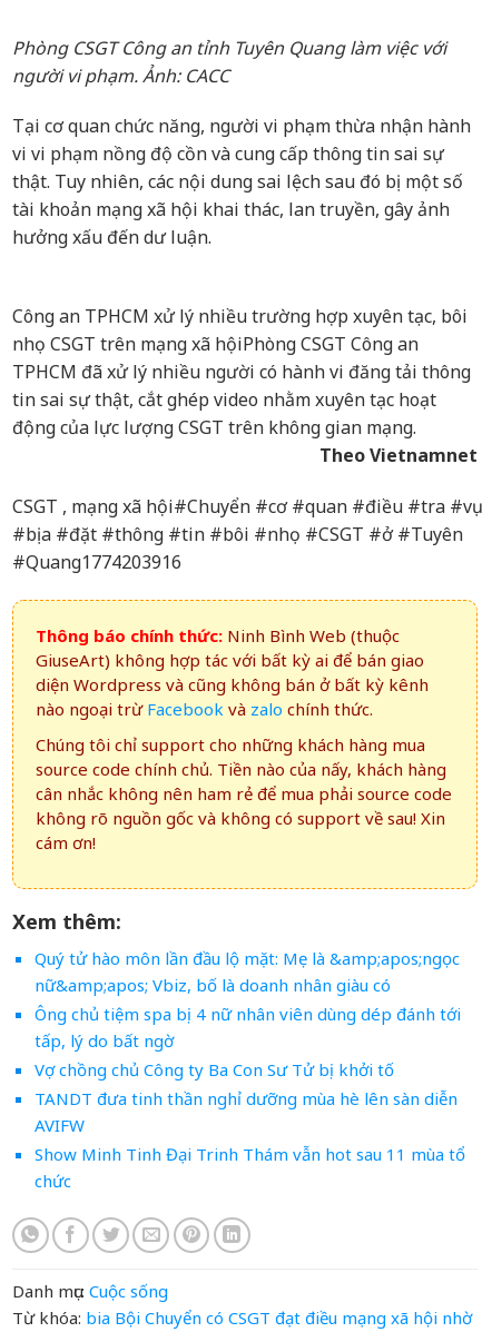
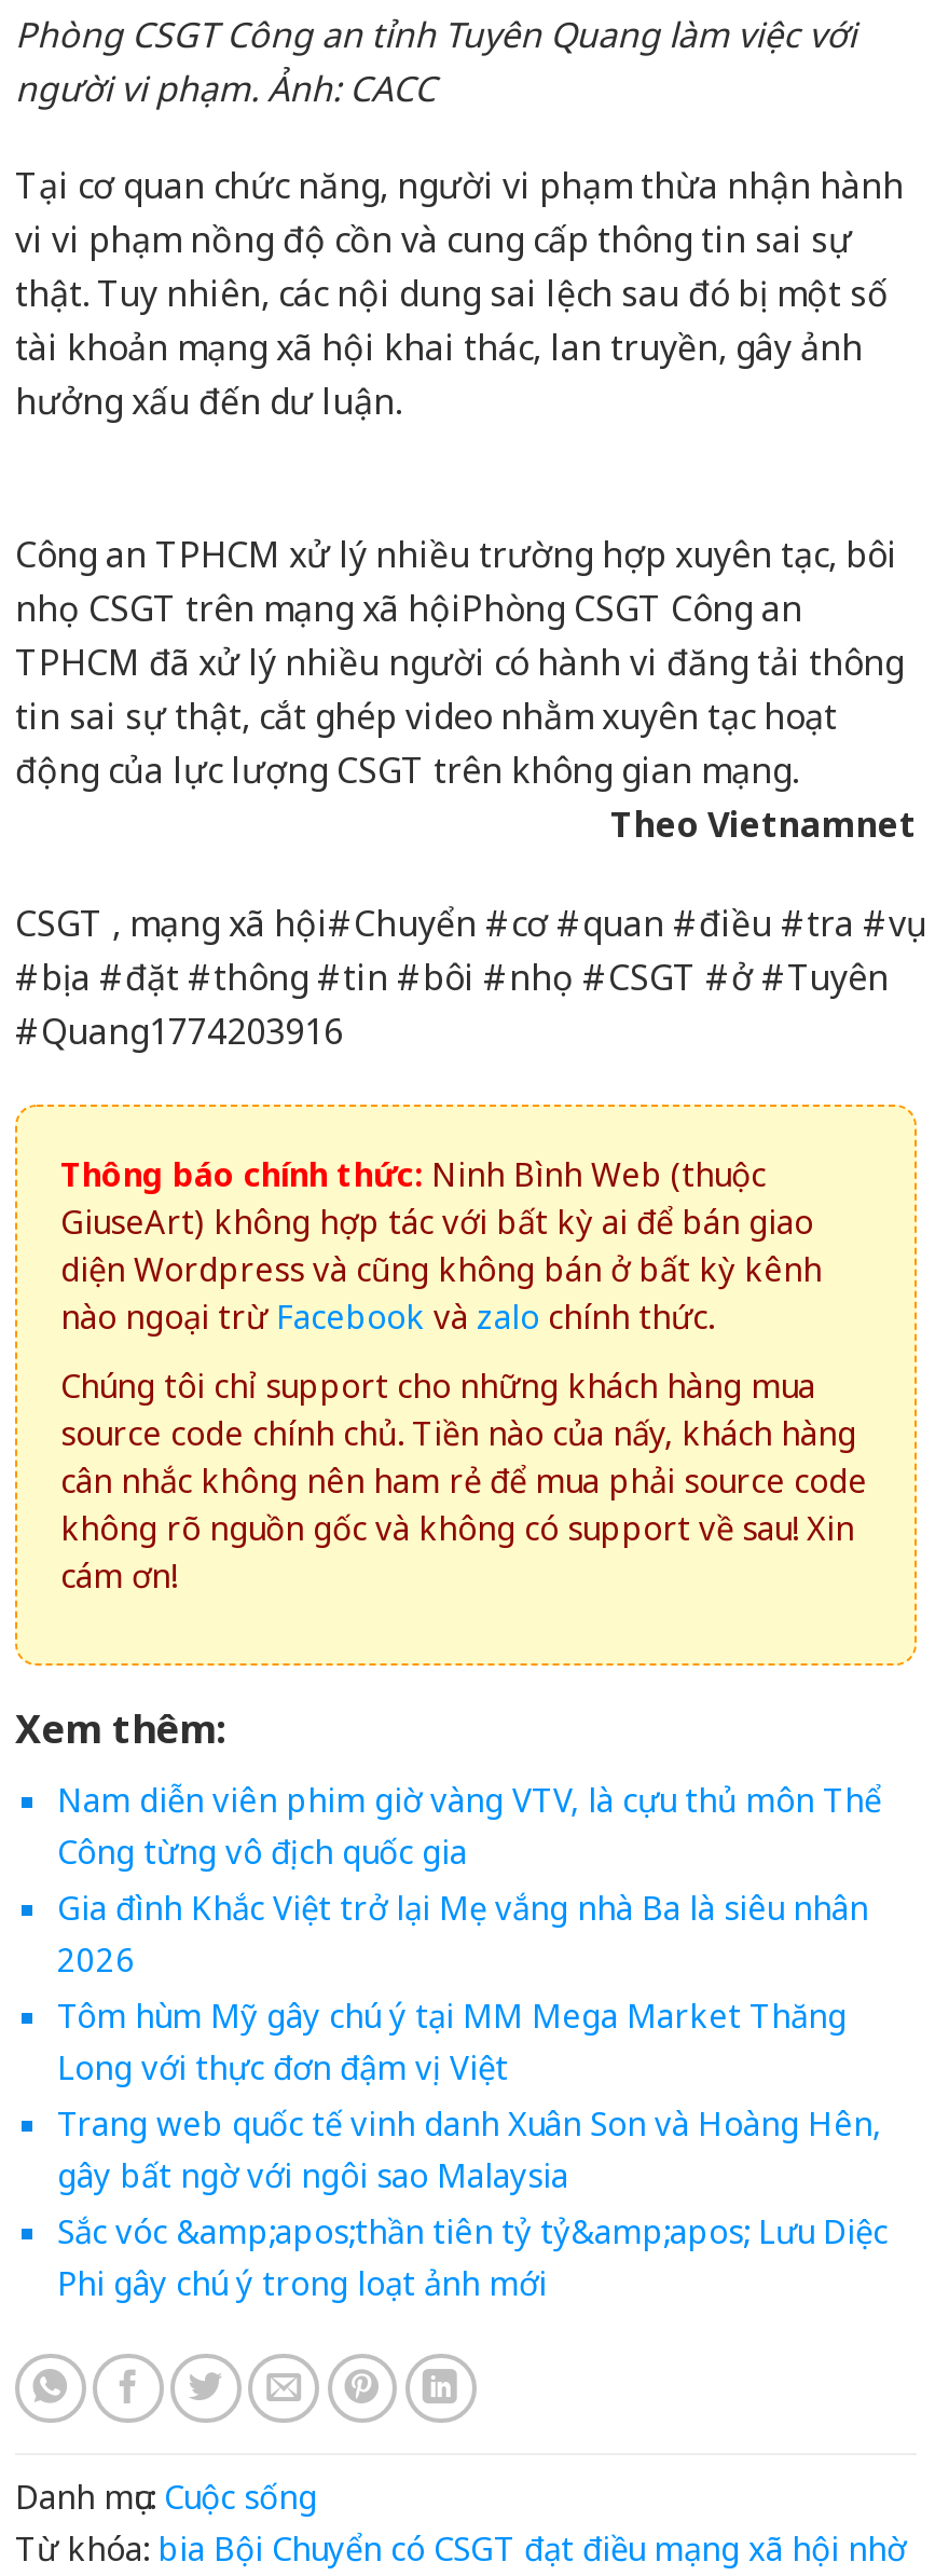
[34,947,465,1191] Quý tử hào môn lần đầu lộ mặt: Mẹ là &amp;apos;ngọc | nữ&amp;apos; Vbiz, bố là doanh nhân giàu có | Ông chủ tiệm spa bị 4 nữ nhân viên dùng dép đánh tới | tấp, lý do bất ngờ | Vợ chồng chủ Công ty Ba Con Sư Tử bị khởi tố | TANDT đưa tinh thần nghỉ dưỡng mùa hè lên sàn diễn | AVIFW | Show Minh Tinh Đại Trinh Thám vẫn hot sau 11 mùa tổ | chức -> [57,1777,888,2304] Nam diễn viên phim giờ vàng VTV, là cựu thủ môn Thể | Công từng vô địch quốc gia | Gia đình Khắc Việt trở lại Mẹ vắng nhà Ba là siêu nhân | 2026 | Tôm hùm Mỹ gây chú ý tại MM Mega Market Thăng | Long với thực đơn đậm vị Việt | Trang web quốc tế vinh danh Xuân Son và Hoàng Hên, | gây bất ngờ với ngôi sao Malaysia | Sắc vóc &amp;apos;thần tiên tỷ tỷ&amp;apos; Lưu Diệc | Phi gây chú ý trong loạt ảnh mới

